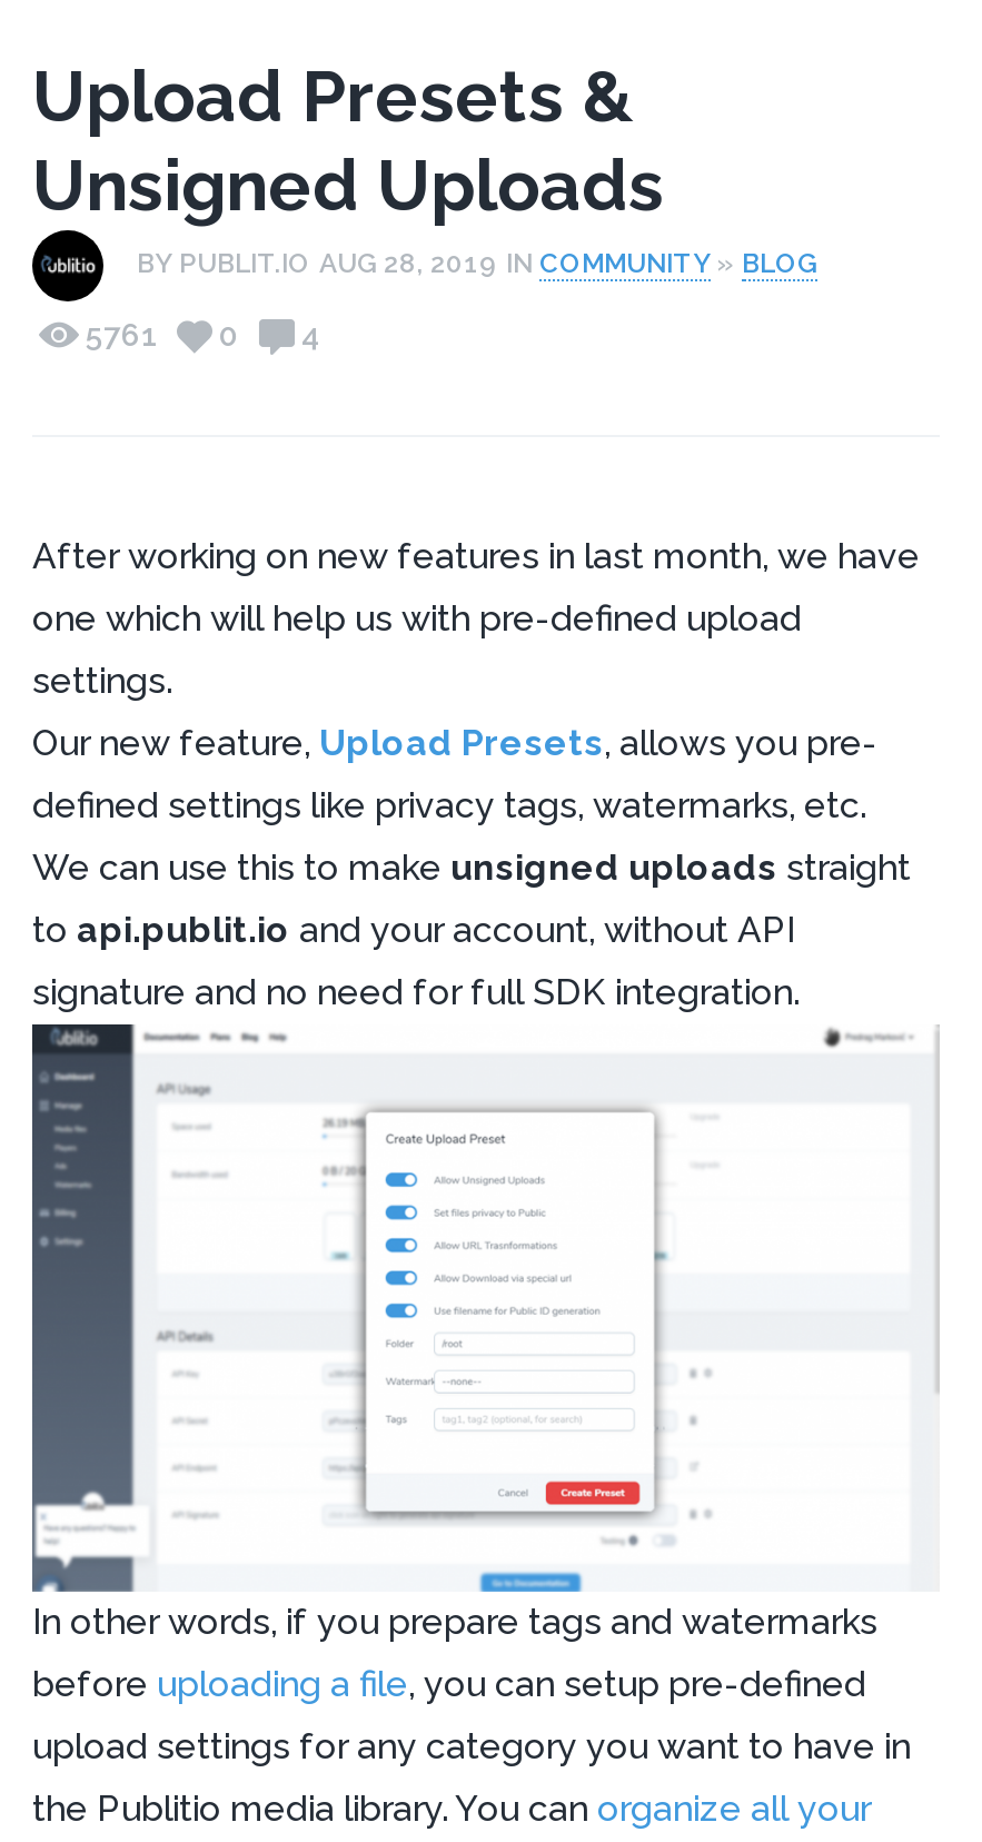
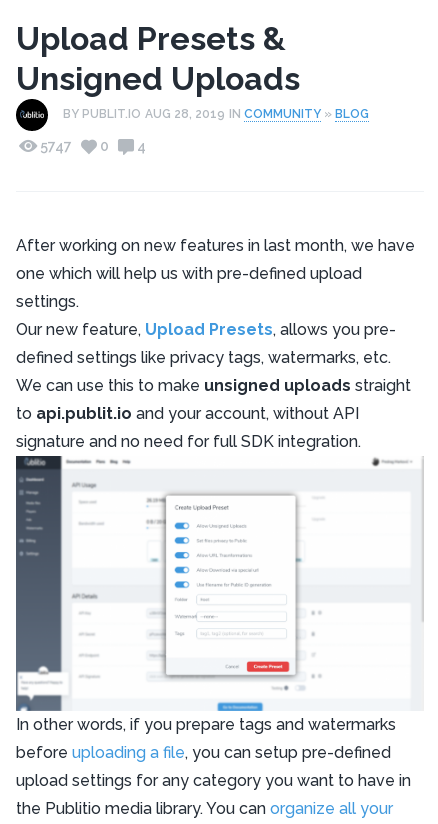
[86,317,321,352] 5761 0 4 -> [40,138,146,154] 5747 0 4

